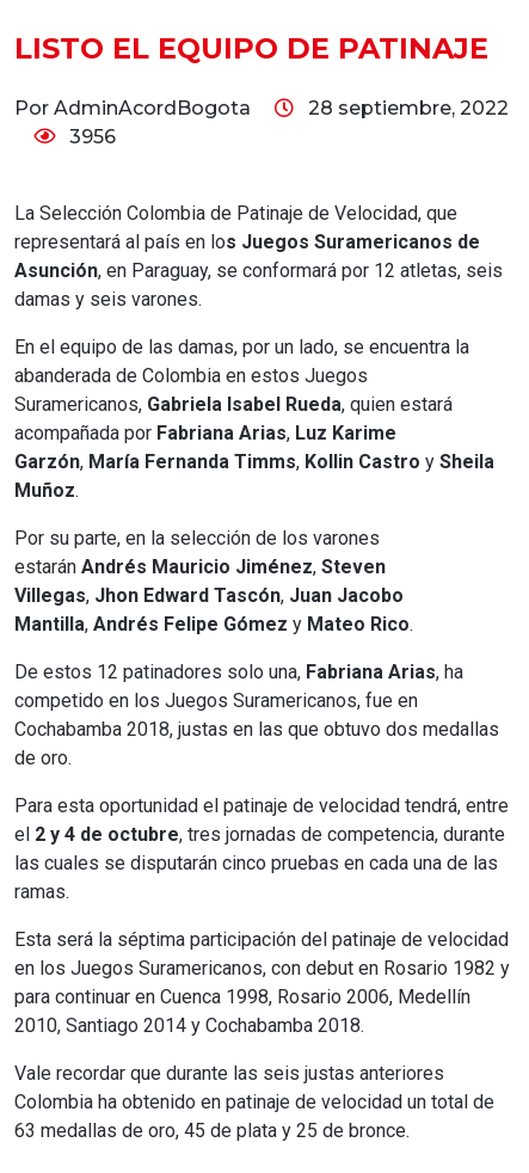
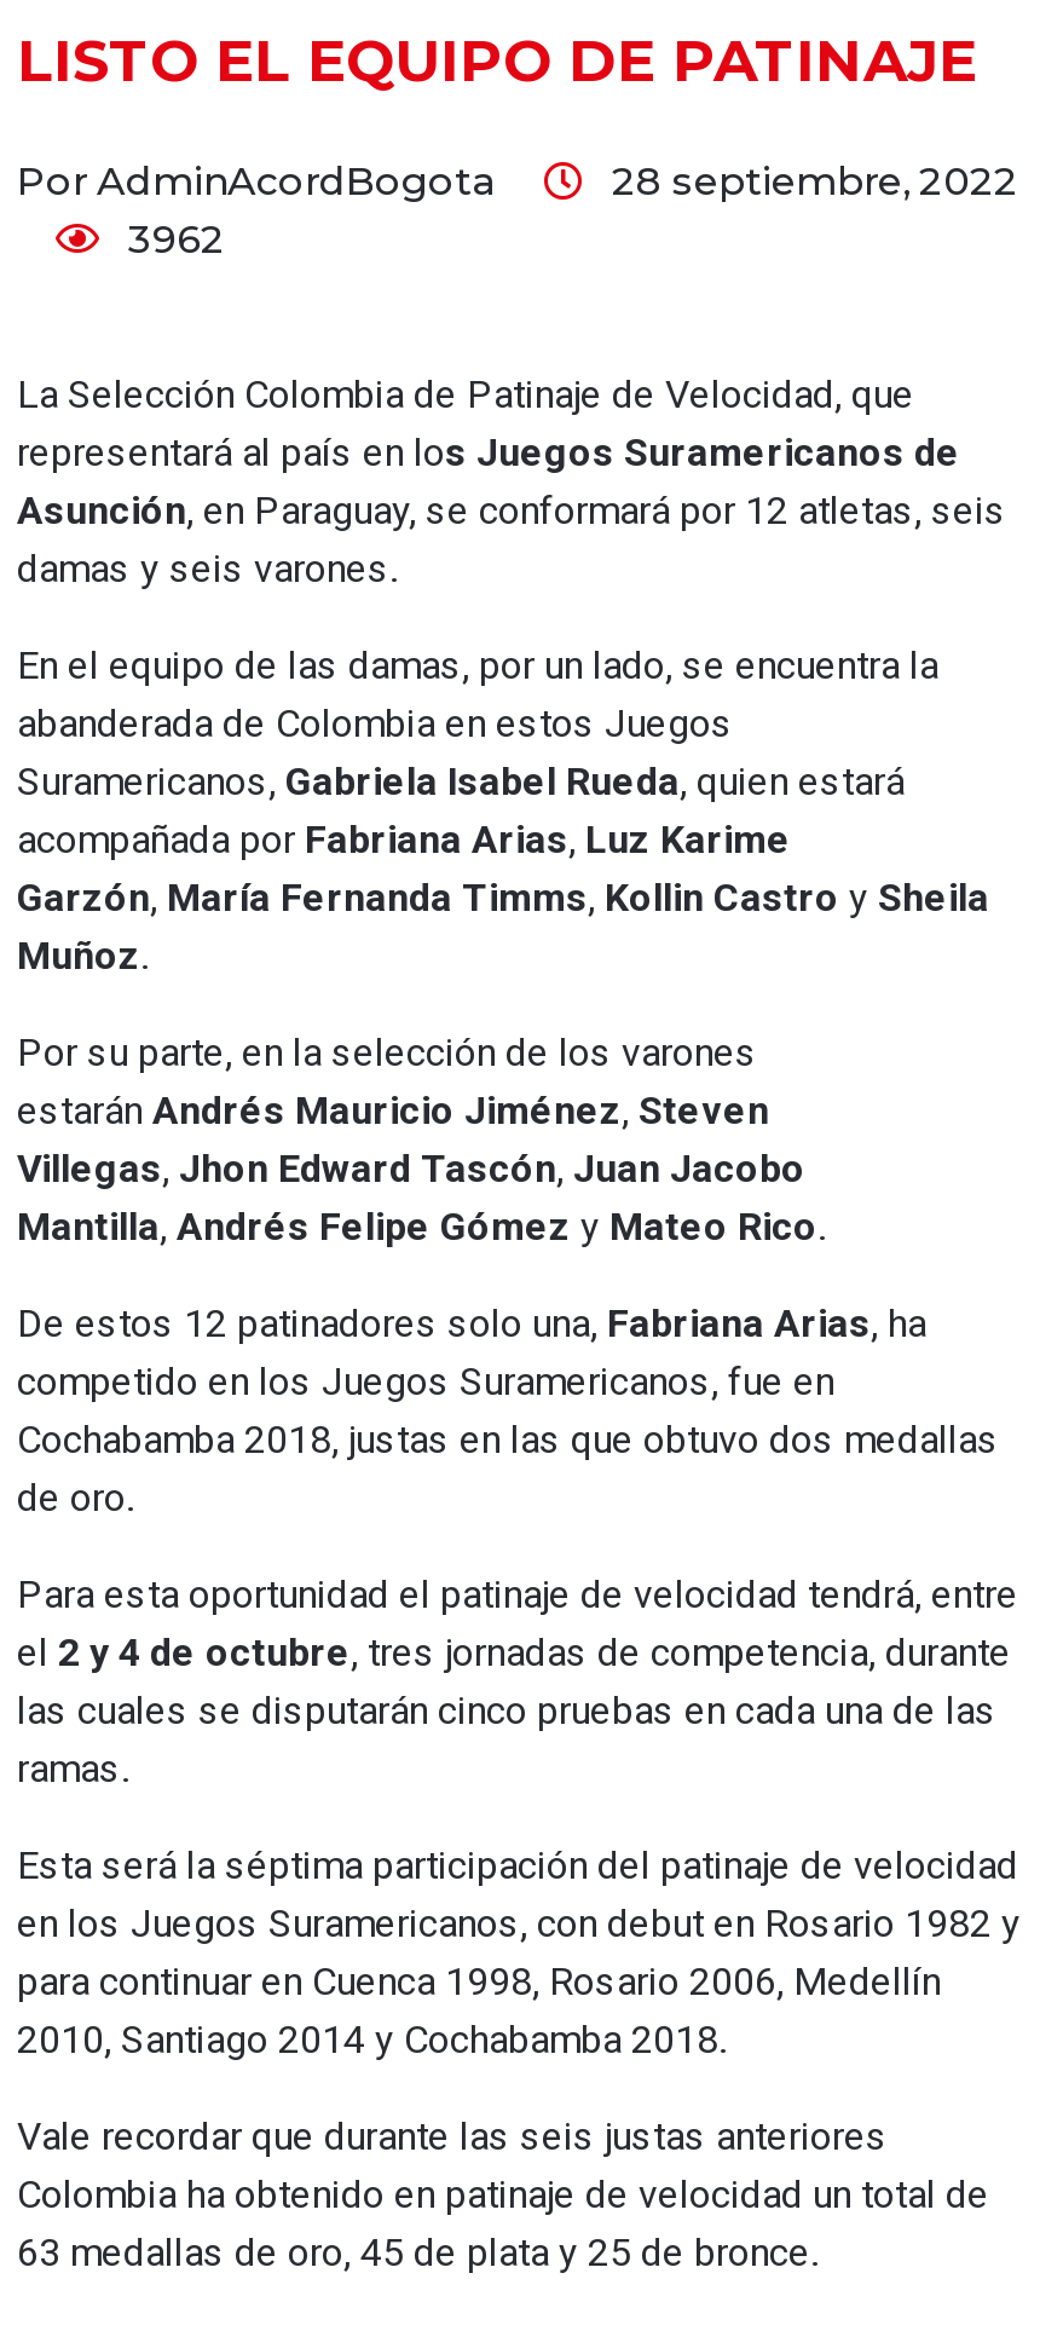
[64,125,116,148] 3956 -> [119,217,225,262] 3962

